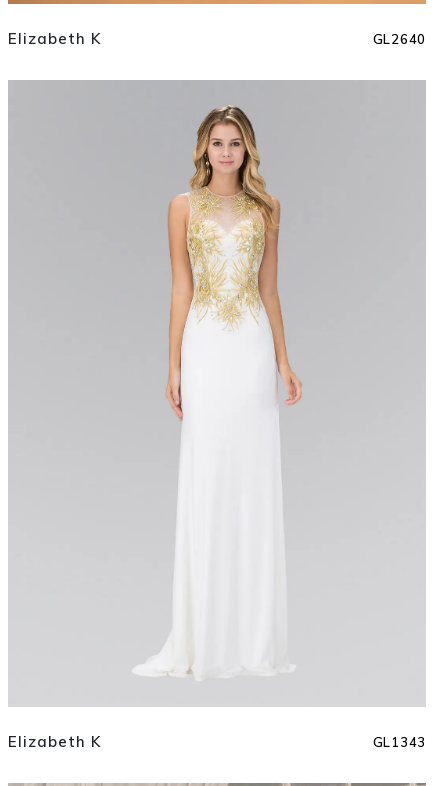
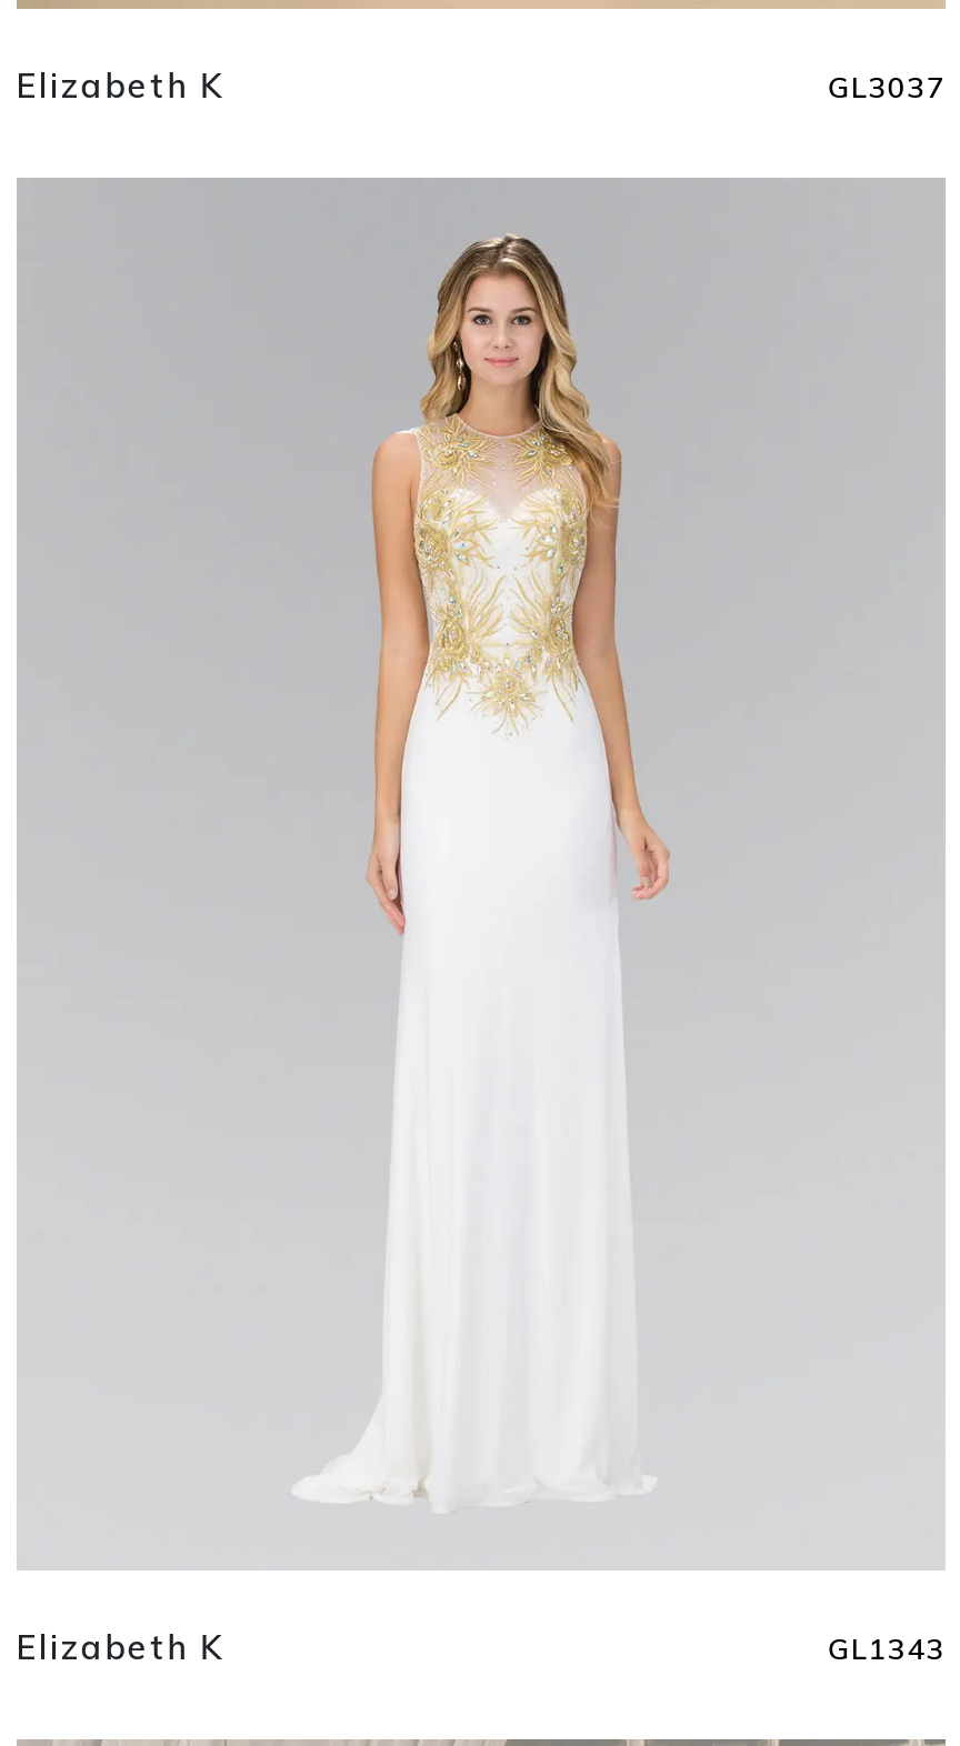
[373,31,426,47] GL2640 -> [827,68,946,104] GL3037

